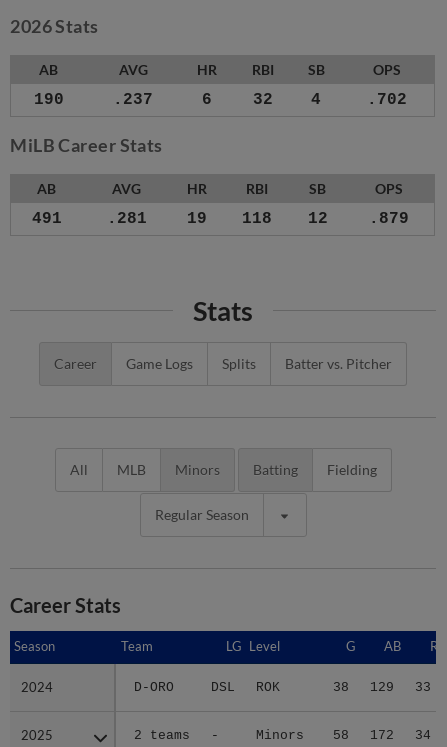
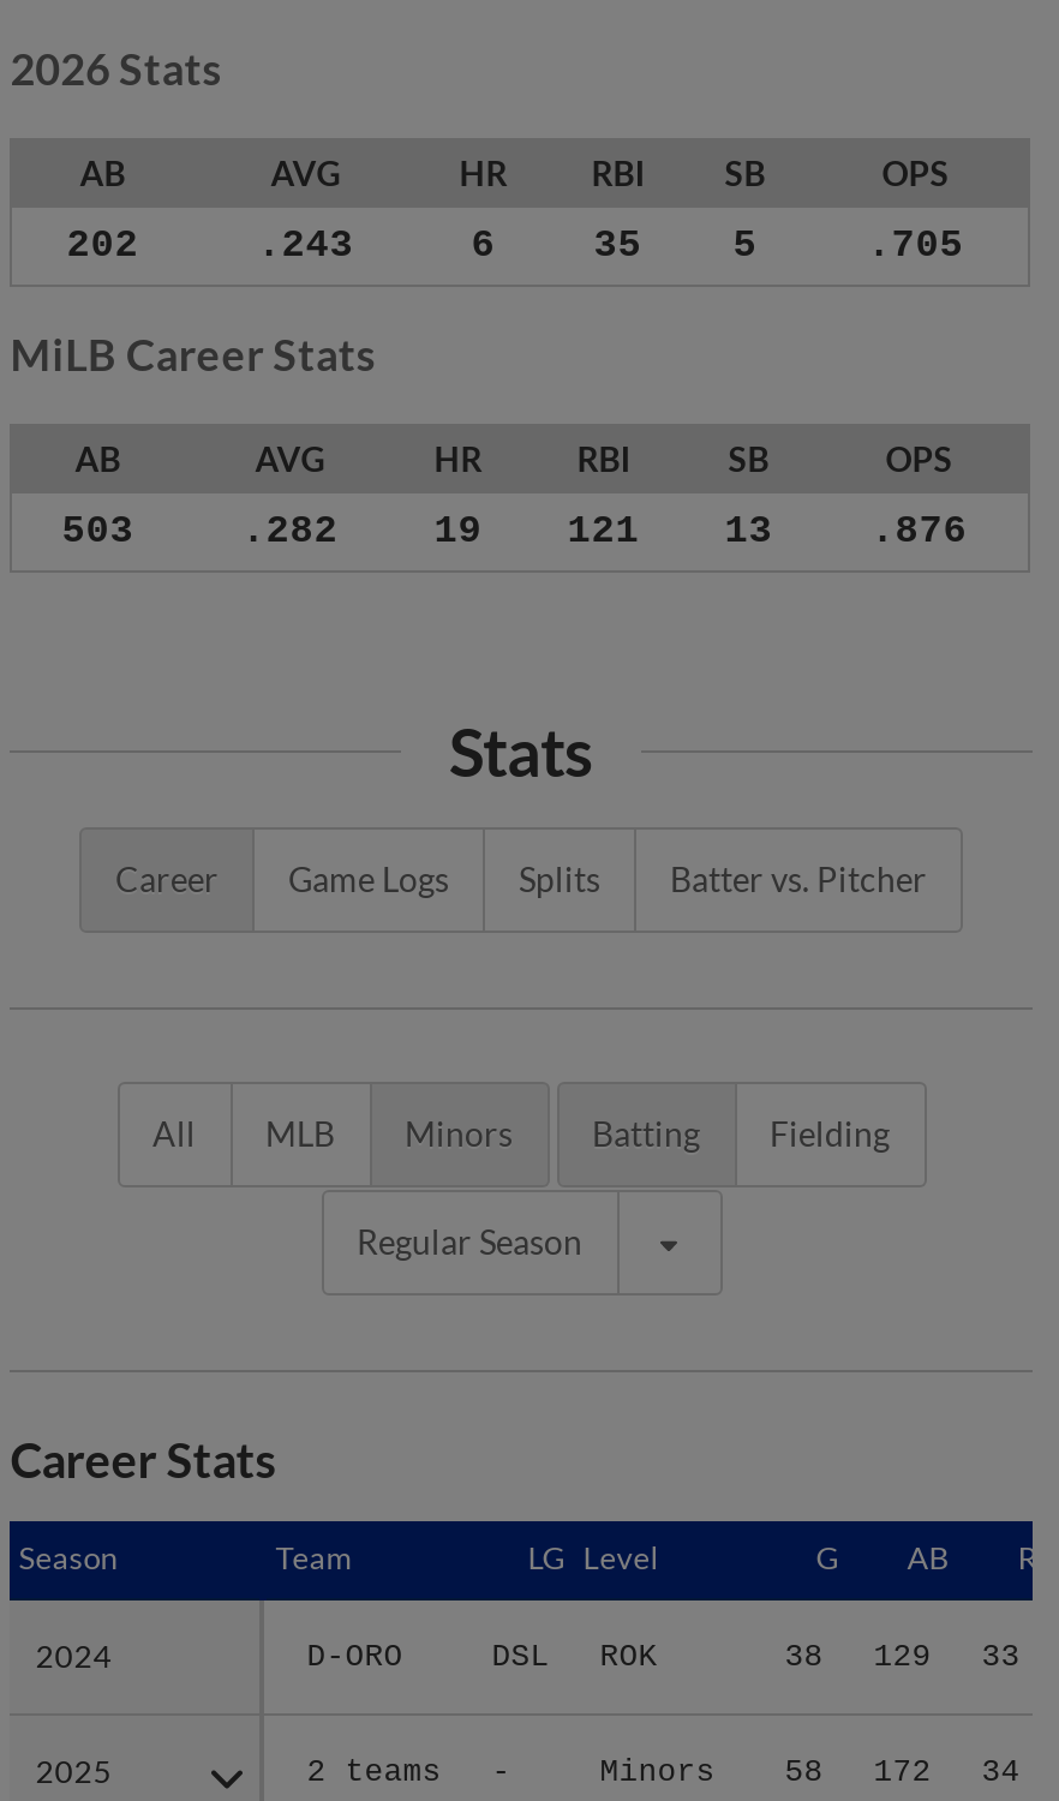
[34,91,64,109] 190 -> [67,225,139,269] 202
[113,91,153,109] .237 -> [257,225,353,269] .243
[253,91,273,109] 32 -> [594,225,642,269] 35
[311,91,321,109] 4 -> [733,225,757,269] 5
[367,91,407,109] .702 -> [867,225,963,269] .705
[32,210,62,228] 491 -> [62,511,134,554] 503
[107,210,147,228] .281 -> [242,511,338,554] .282
[242,210,272,228] 118 -> [567,511,639,554] 121
[308,210,328,228] 12 -> [724,511,773,554] 13
[369,210,409,228] .879 -> [871,511,967,554] .876

